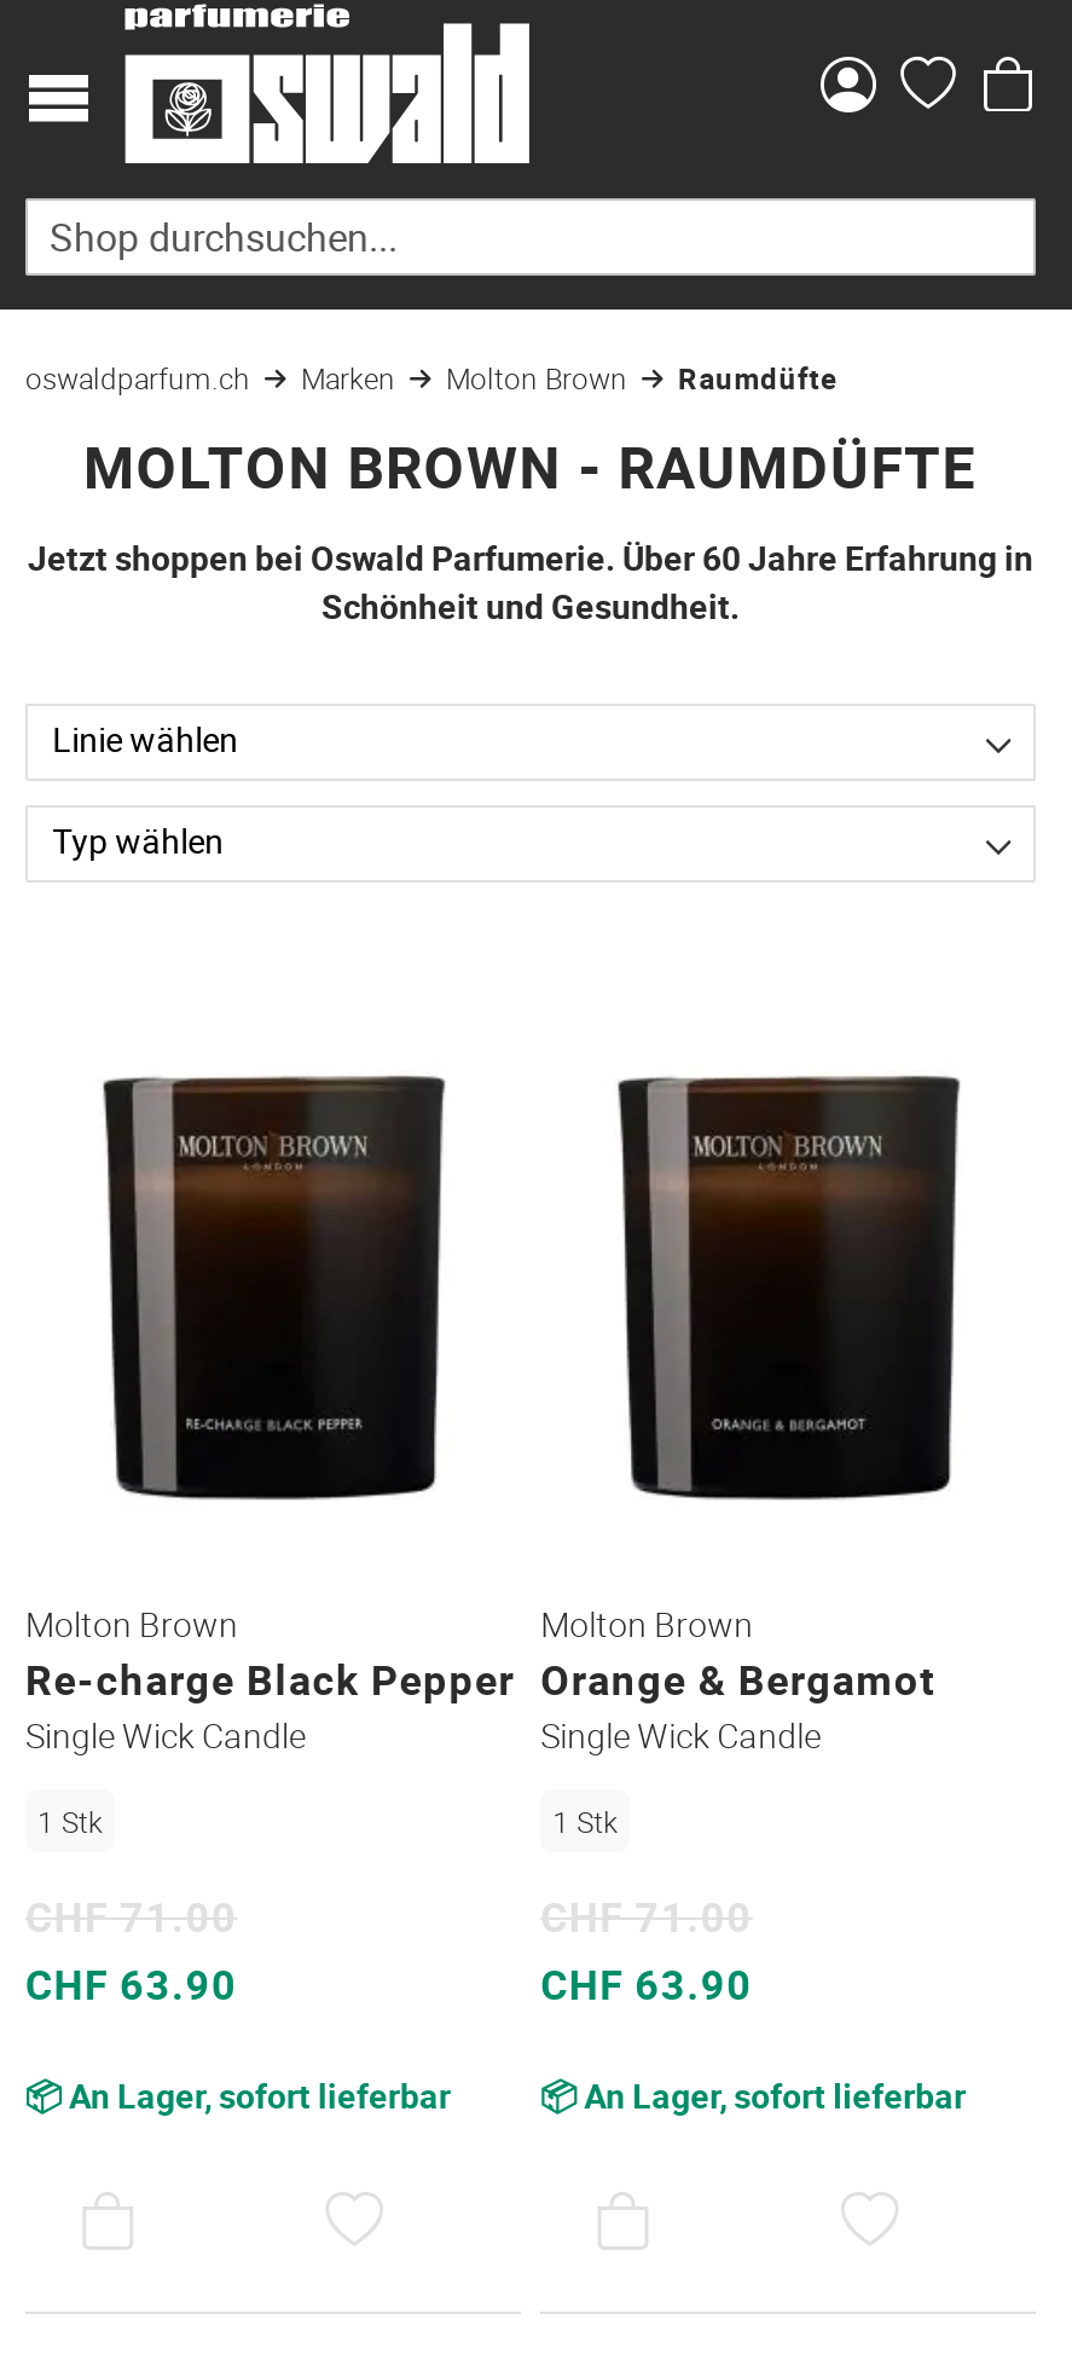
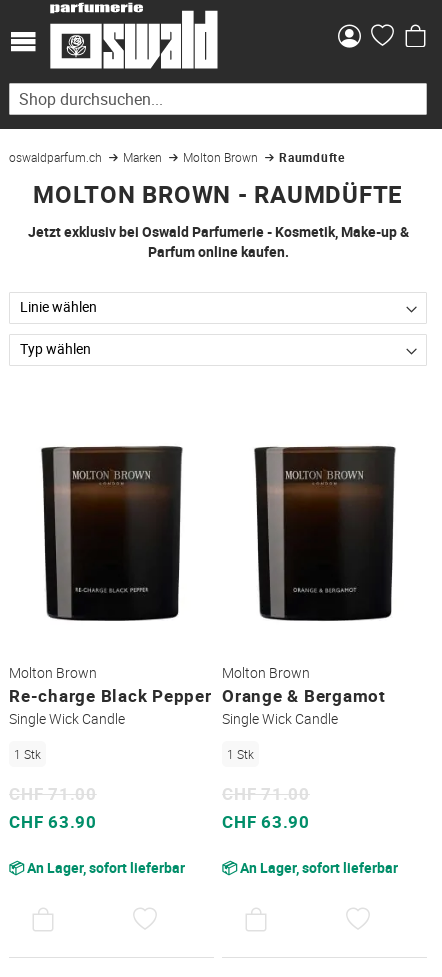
[28,533,1033,628] Jetzt shoppen bei Oswald Parfumerie. Über 60 Jahre Erfahrung in | Schönheit und Gesundheit. -> [27,222,408,261] Jetzt exklusiv bei Oswald Parfumerie - Kosmetik, Make-up & | Parfum online kaufen.

